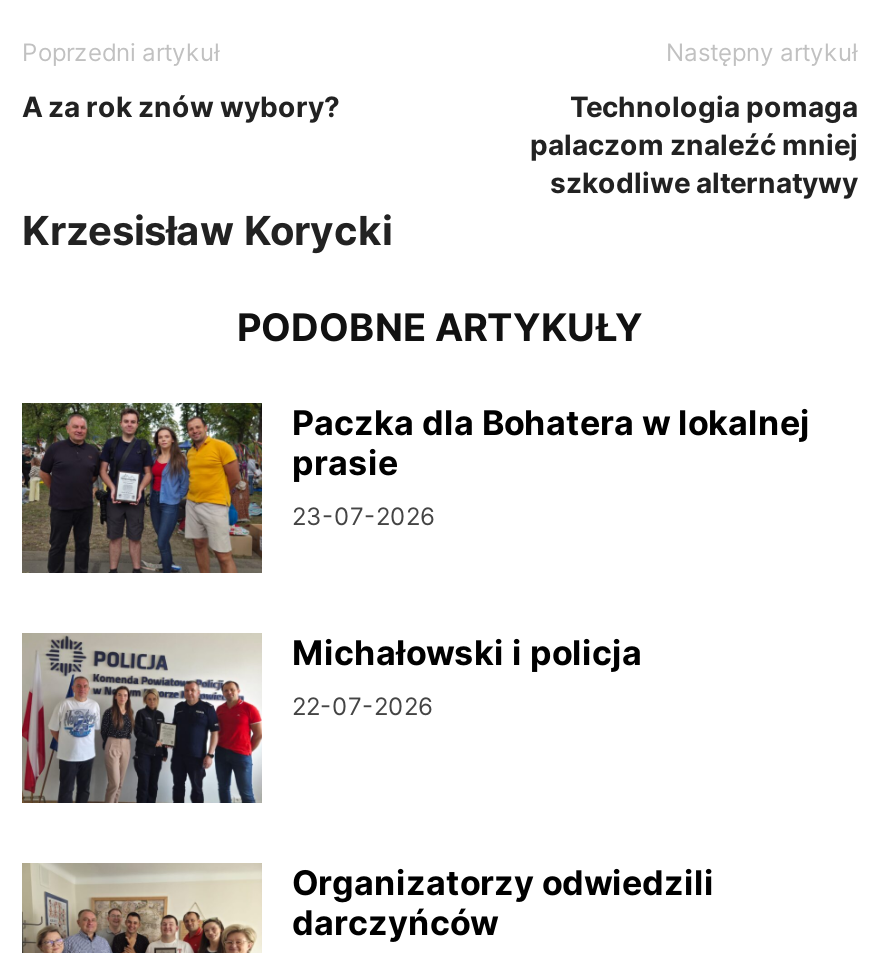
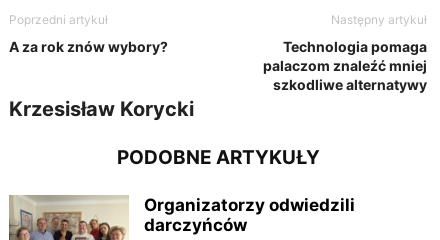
[20,401,810,575] [image] | Paczka dla Bohatera w lokalnej | prasie | 23-07-2026 -> none
[22,631,642,805] [image] | Michałowski i policja | 22-07-2026 -> none

